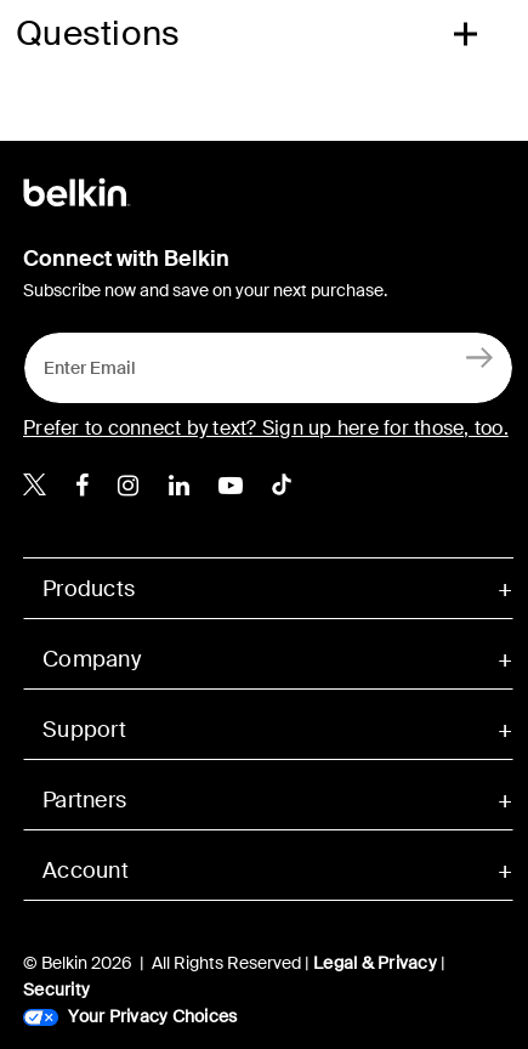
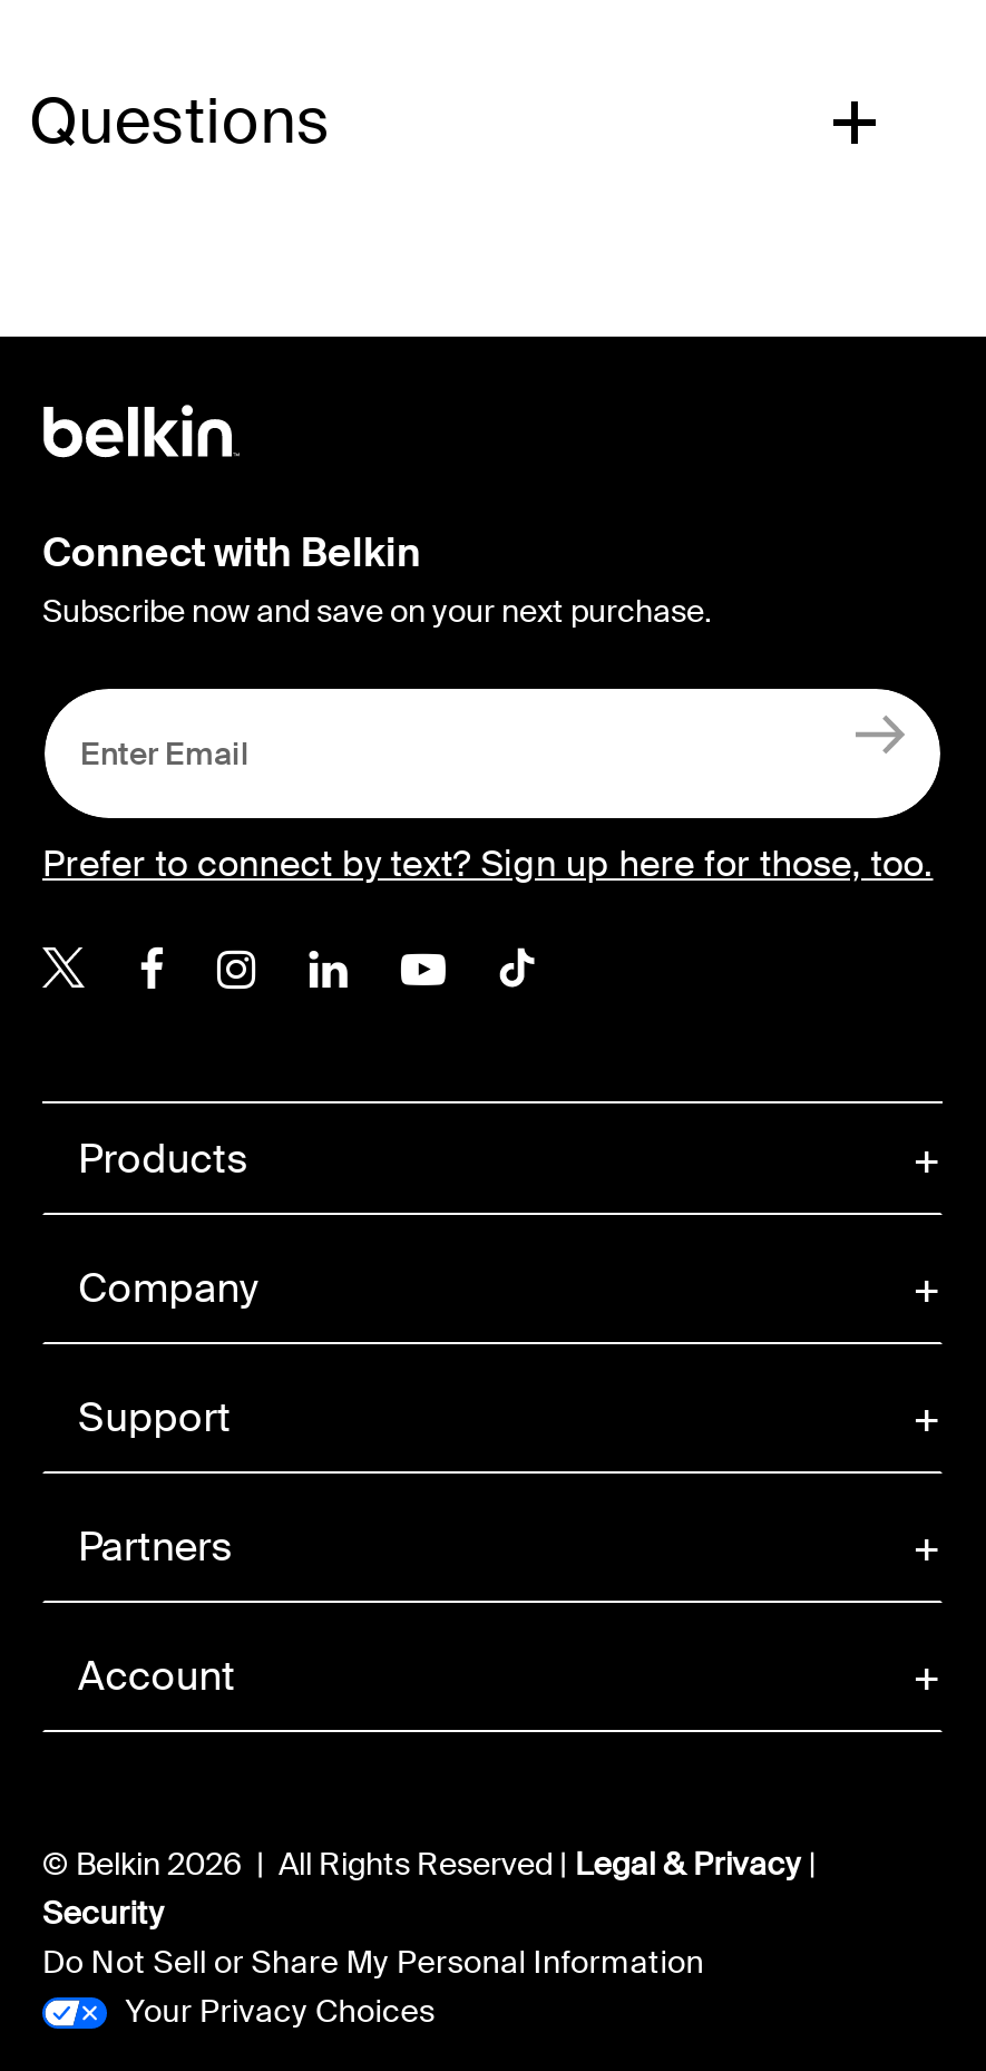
none -> [42,1941,704,1981] Do Not Sell or Share My Personal Information

